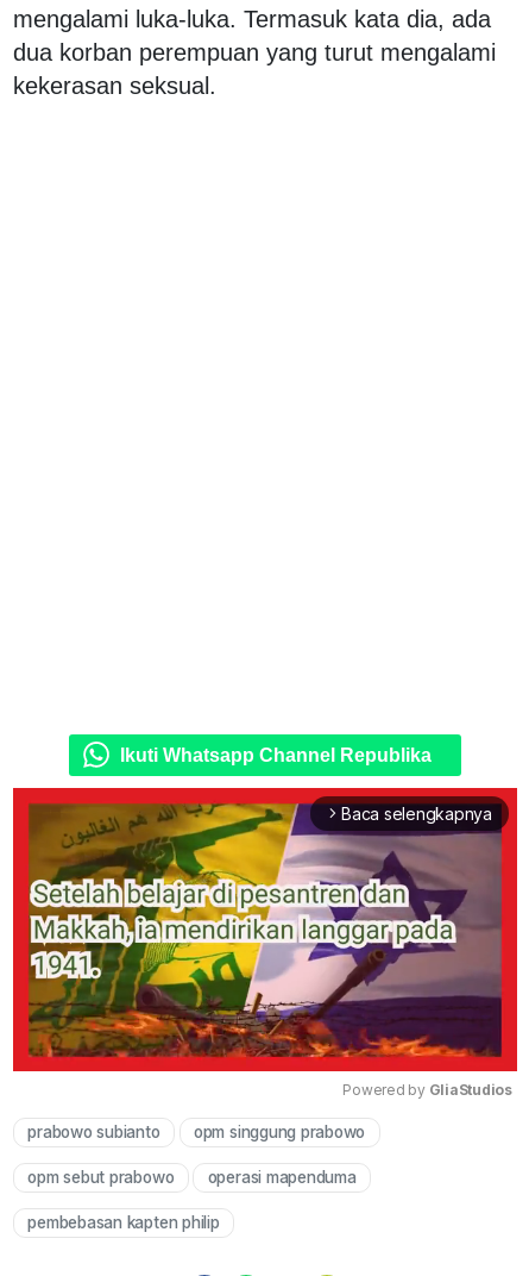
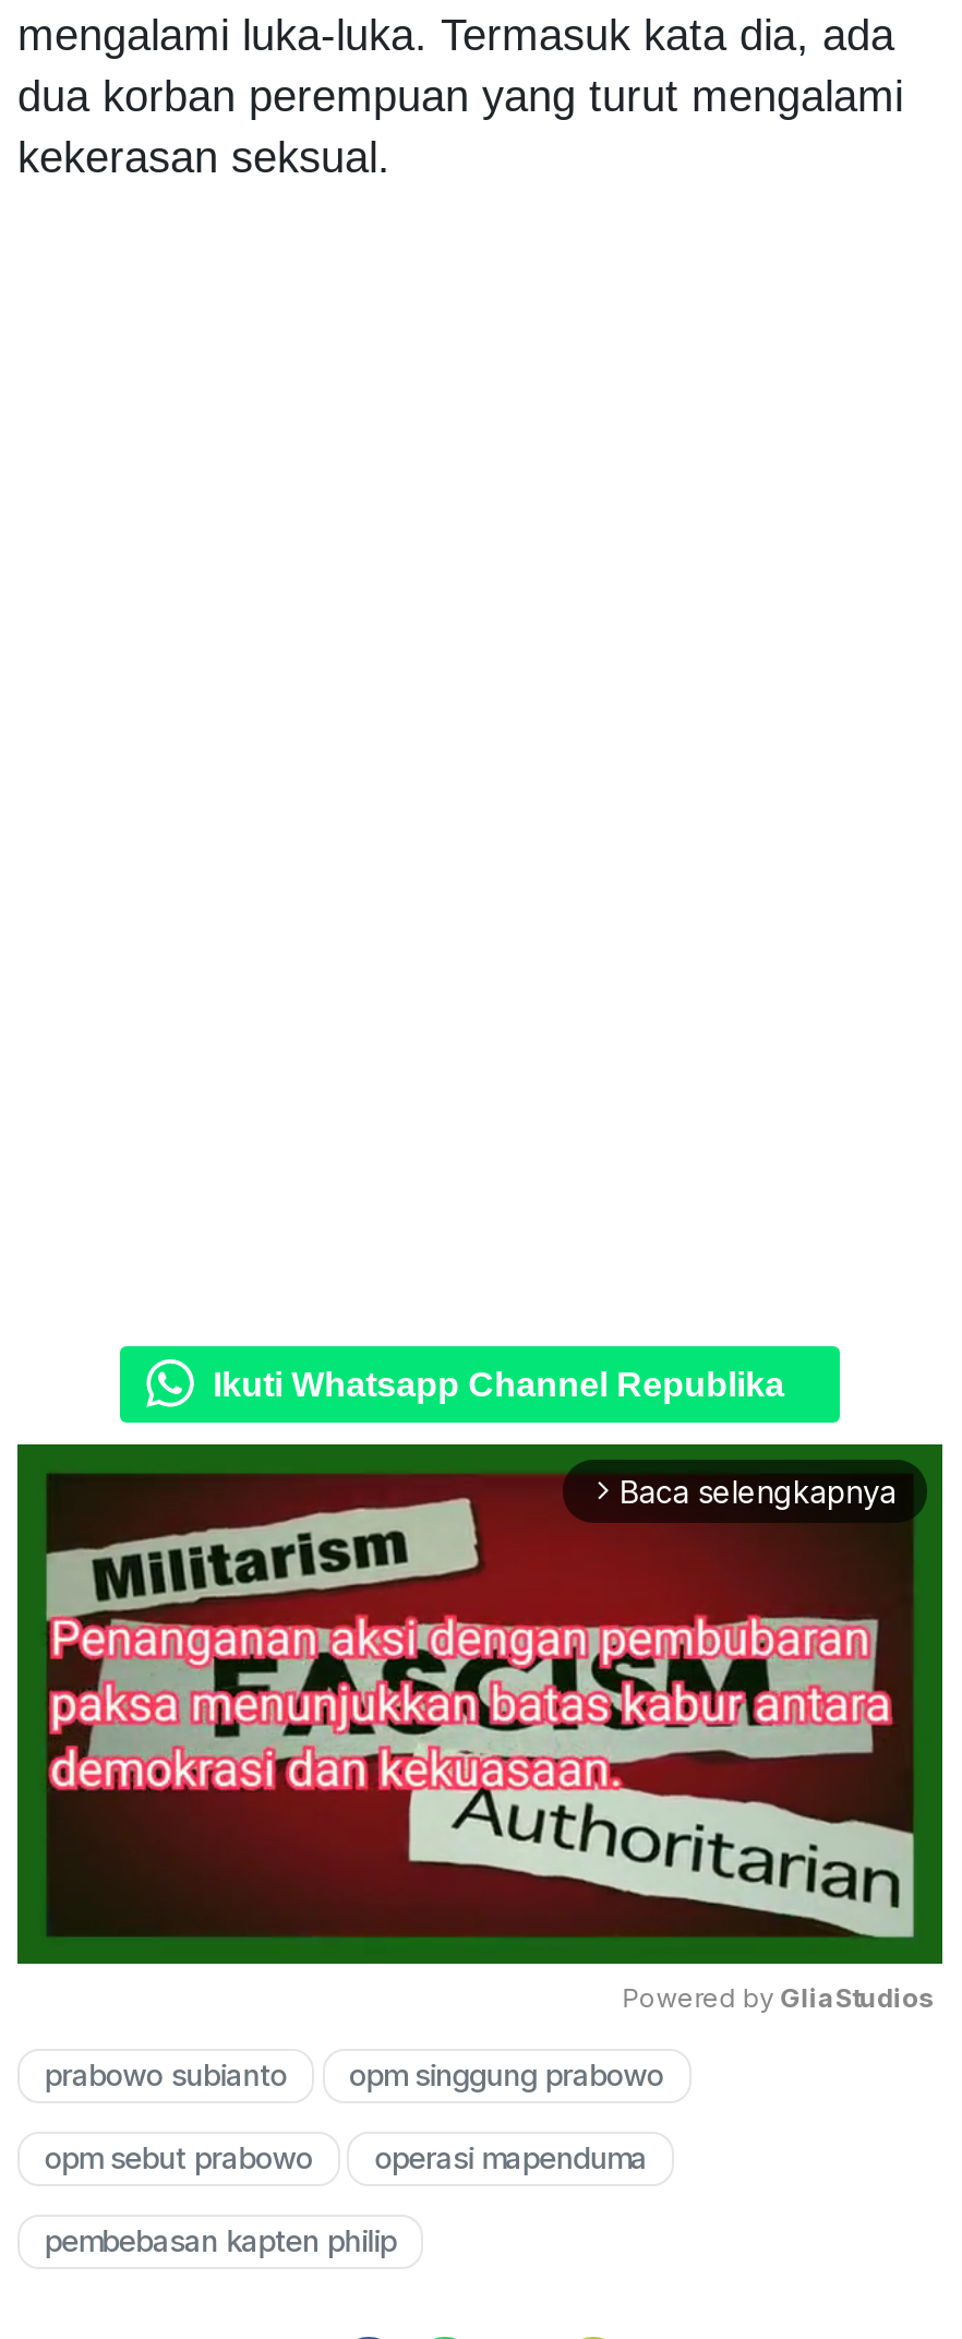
[12,787,518,1072] [image] -> [15,1442,945,1966] [image]

